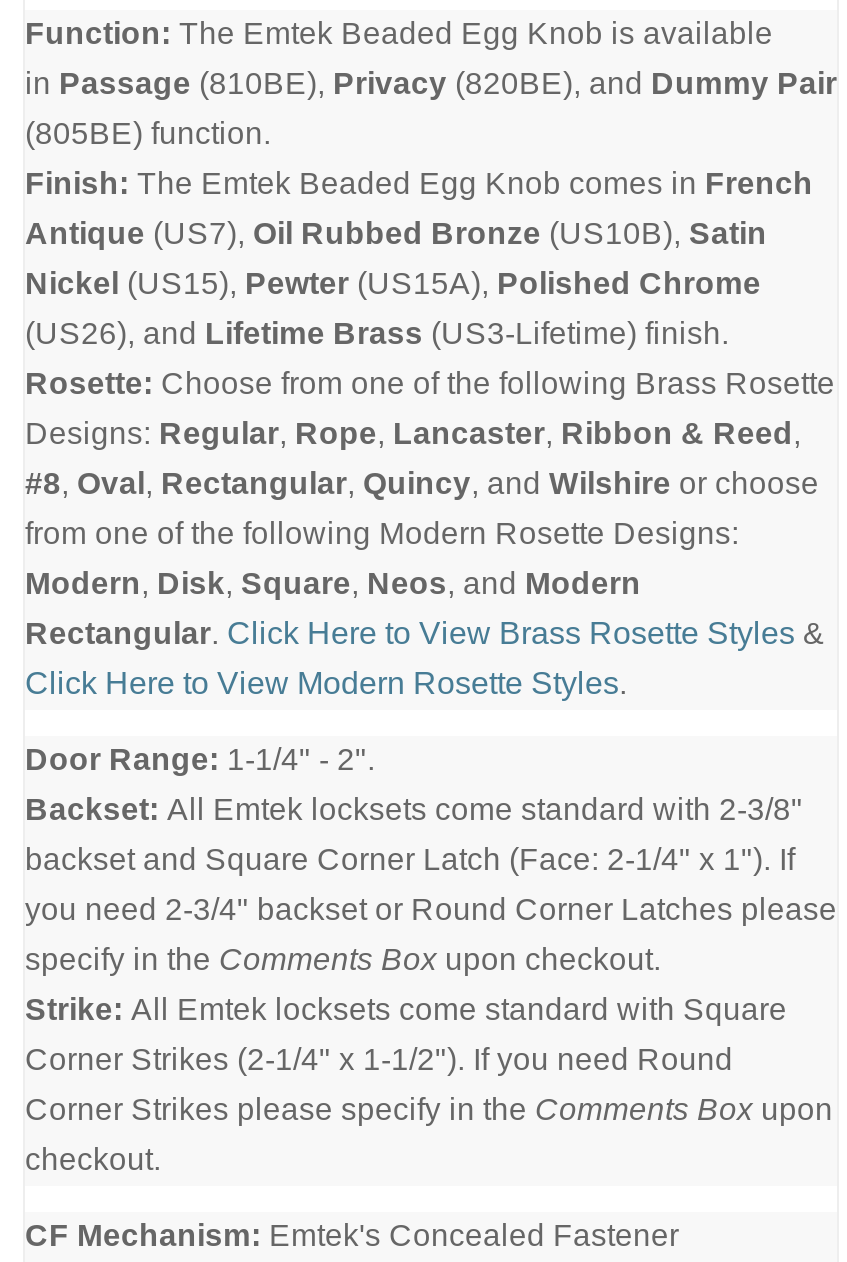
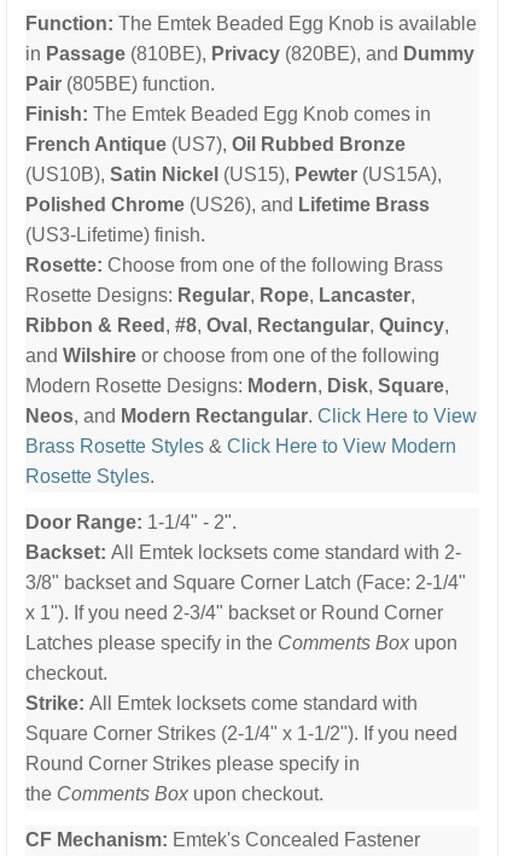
[25,792,837,1126] Backset: All Emtek locksets come standard with 2-3/8" | backset and Square Corner Latch (Face: 2-1/4" x 1"). If | you need 2-3/4" backset or Round Corner Latches please | specify in the Comments Box upon checkout. | Strike: All Emtek locksets come standard with Square | Corner Strikes (2-1/4" x 1-1/2"). If you need Round | Corner Strikes please specify in the Comments Box upon -> [25,542,466,653] Backset: All Emtek locksets come standard with 2- | 3/8" backset and Square Corner Latch (Face: 2-1/4" | x 1"). If you need 2-3/4" backset or Round Corner | Latches please specify in the Comments Box upon
moved [25,1142,161,1176] -> [25,663,107,683]: checkout.
none -> [25,693,457,804] Strike: All Emtek locksets come standard with | Square Corner Strikes (2-1/4" x 1-1/2"). If you need | Round Corner Strikes please specify in | the Comments Box upon checkout.

